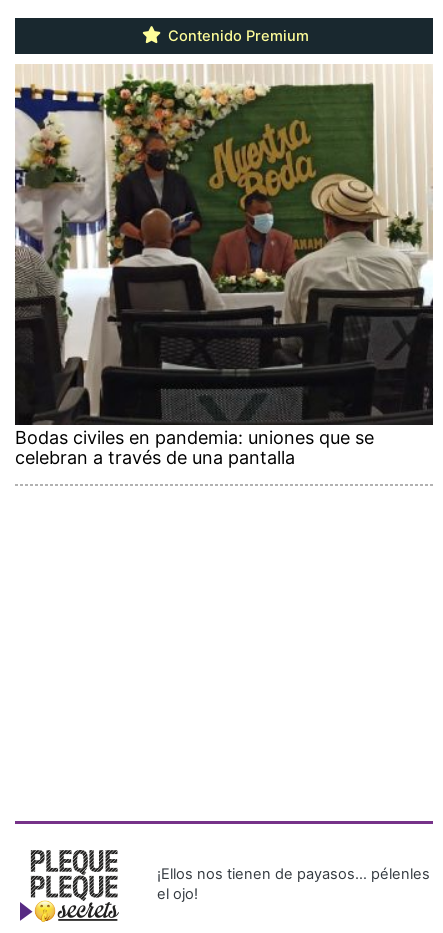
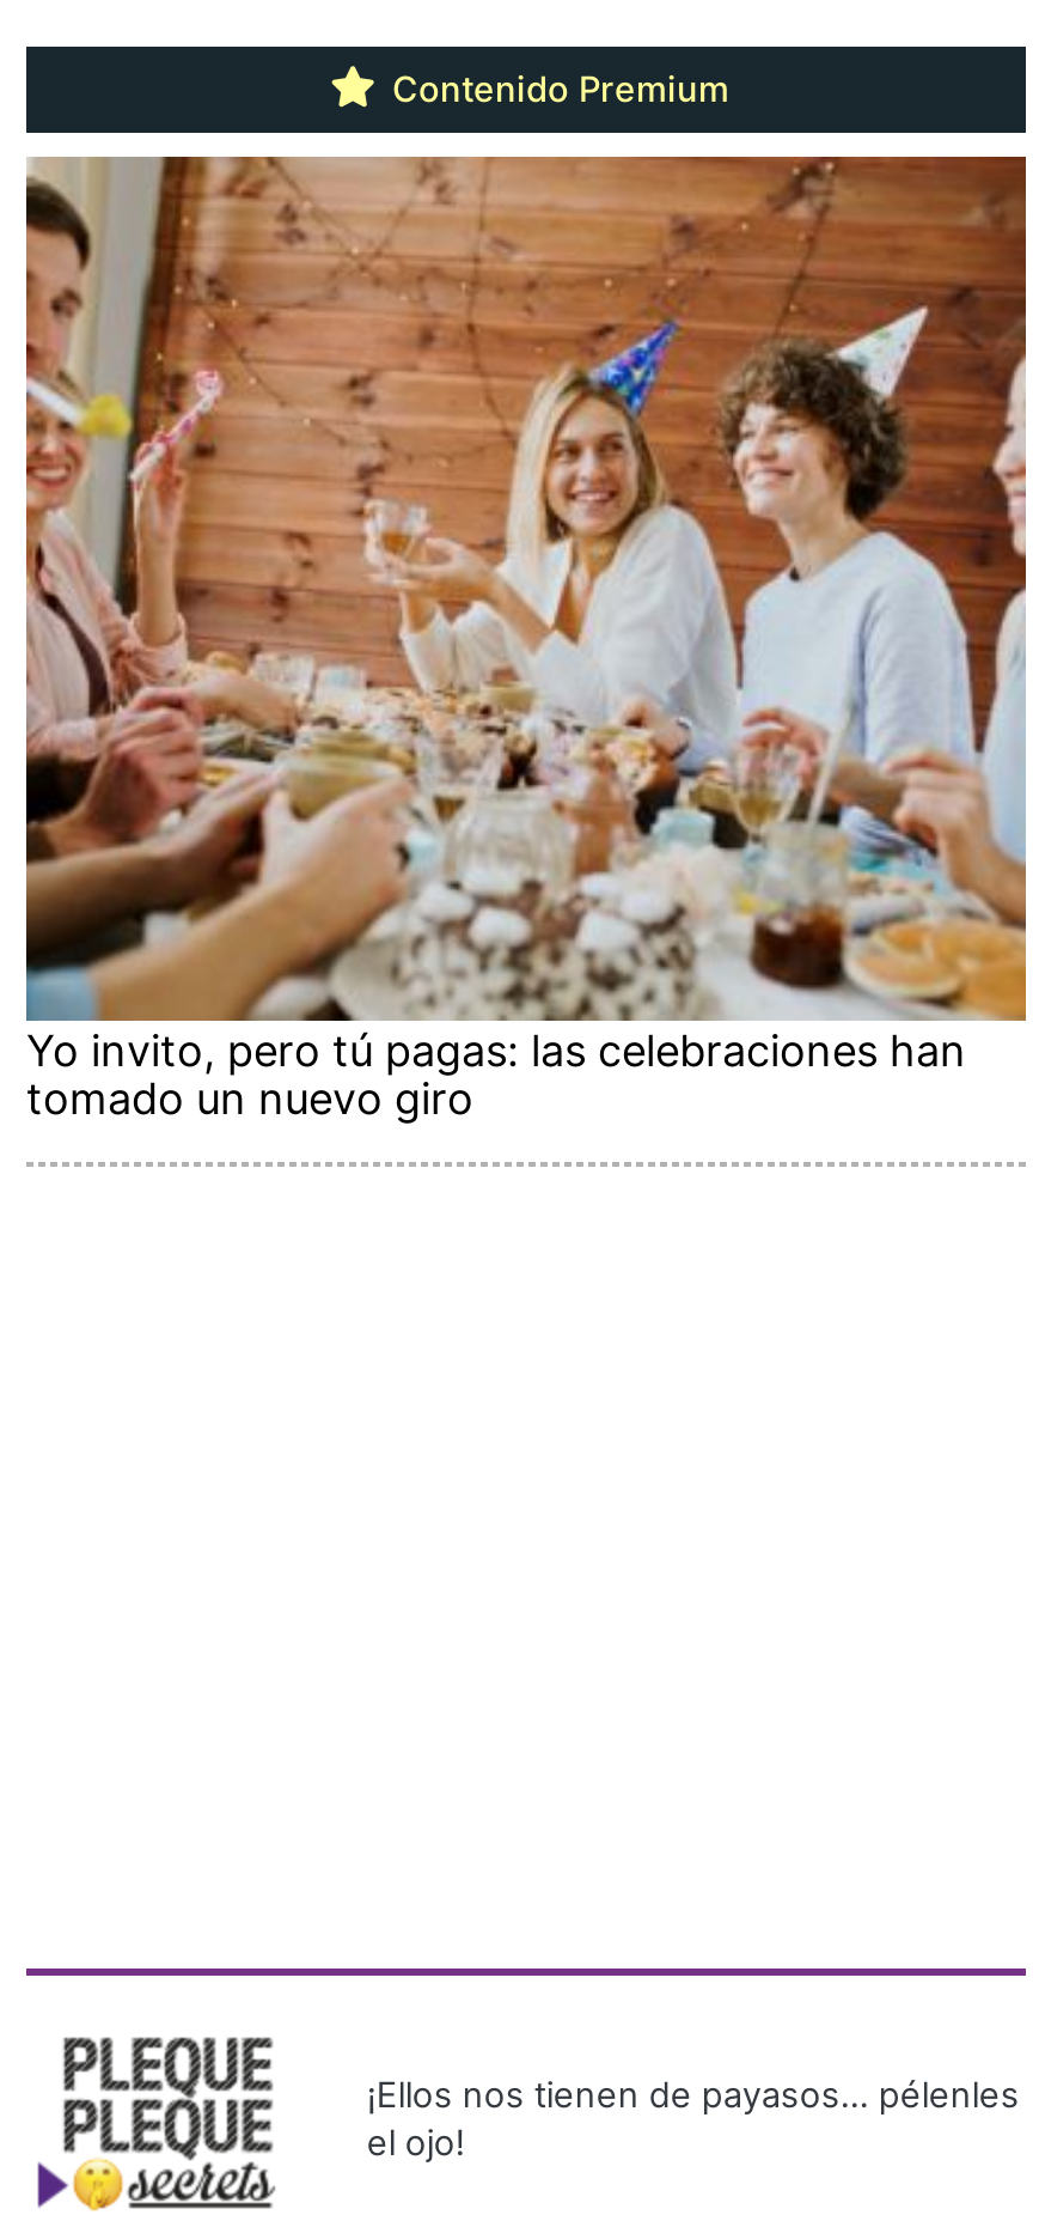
[14,64,434,468] [image] | Bodas civiles en pandemia: uniones que se | celebran a través de una pantalla -> [24,154,1028,1125] [image] | Yo invito, pero tú pagas: las celebraciones han | tomado un nuevo giro

